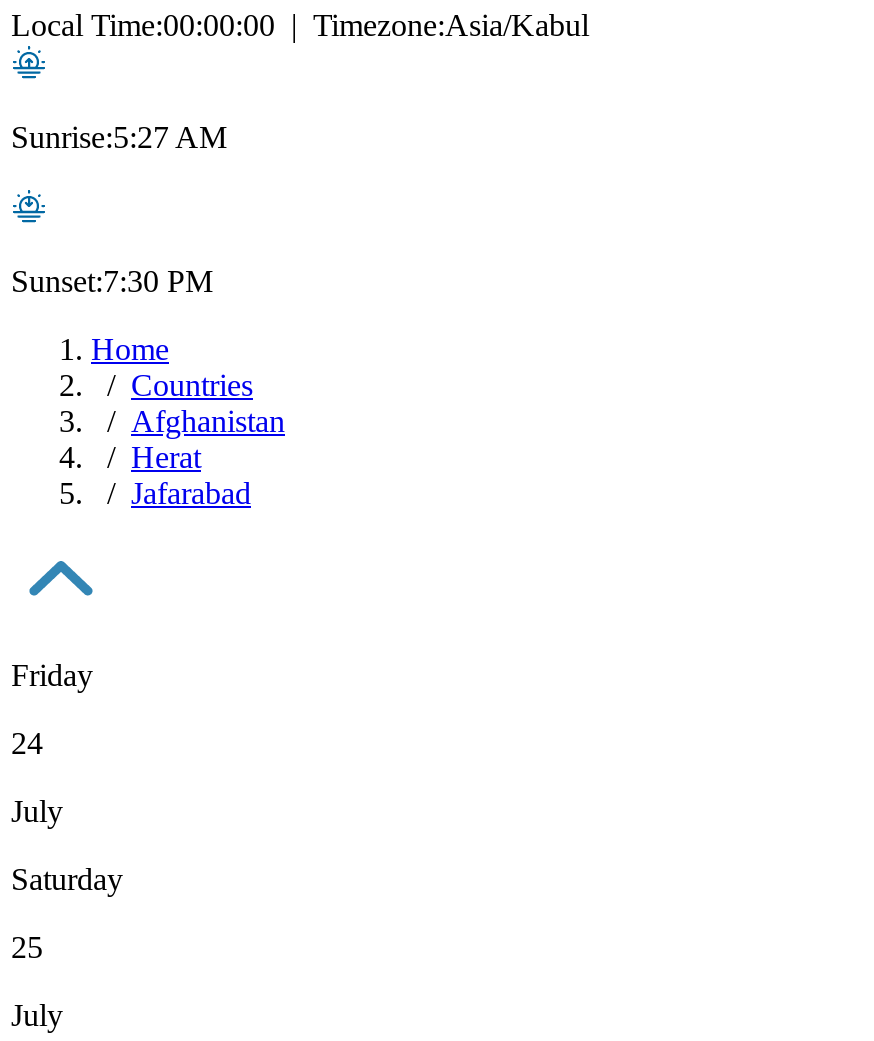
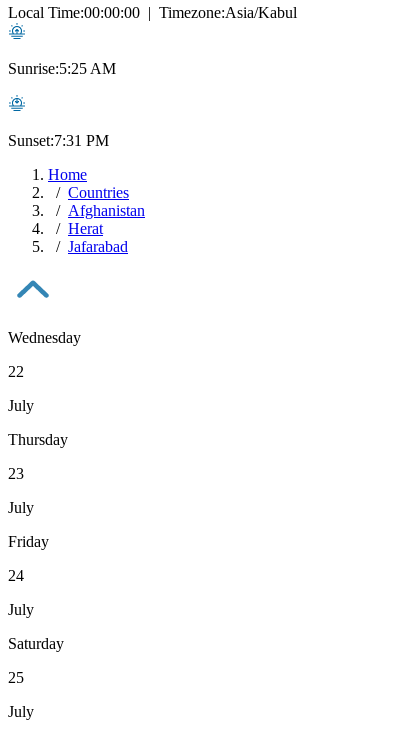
[11,120,227,154] Sunrise:5:27 AM -> [8,60,116,77] Sunrise:5:25 AM
[11,264,213,298] Sunset:7:30 PM -> [8,132,109,149] Sunset:7:31 PM
none -> [8,329,81,516] Wednesday | 22 | July | Thursday | 23 | July

